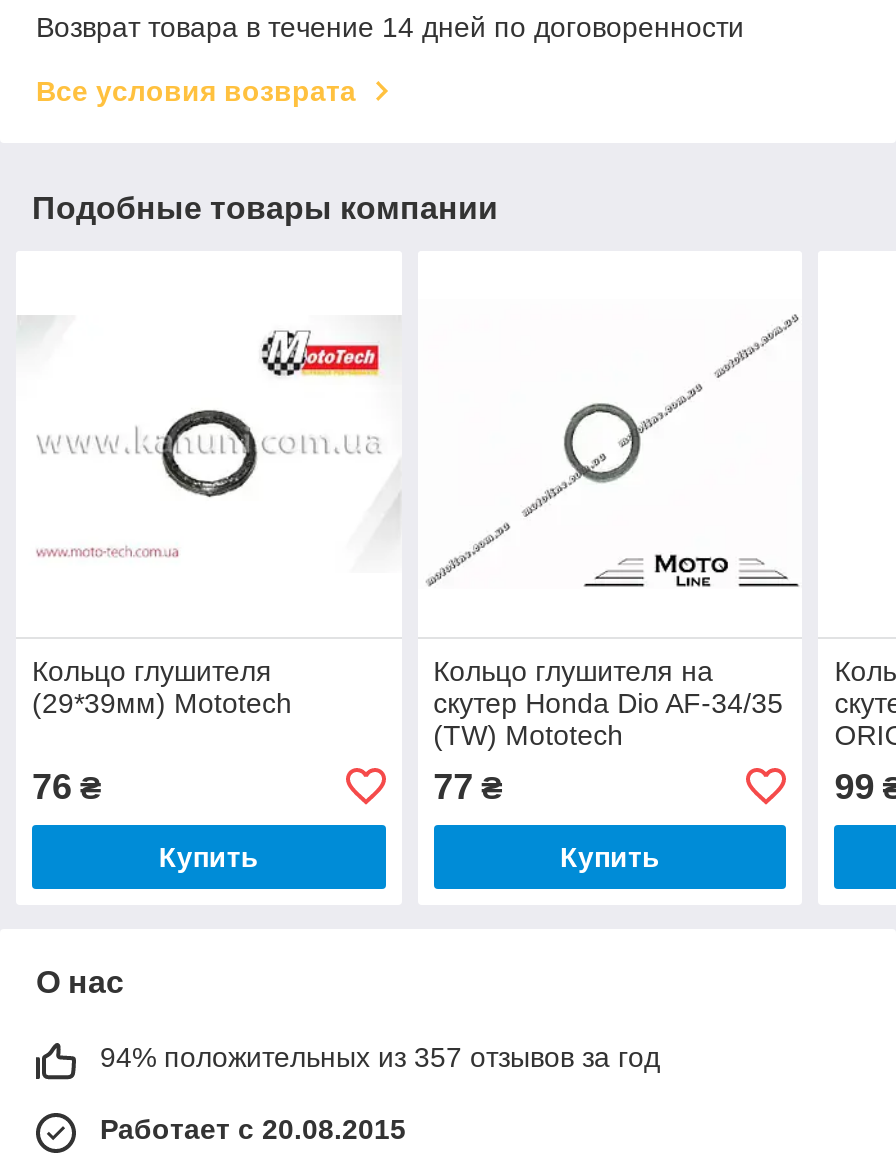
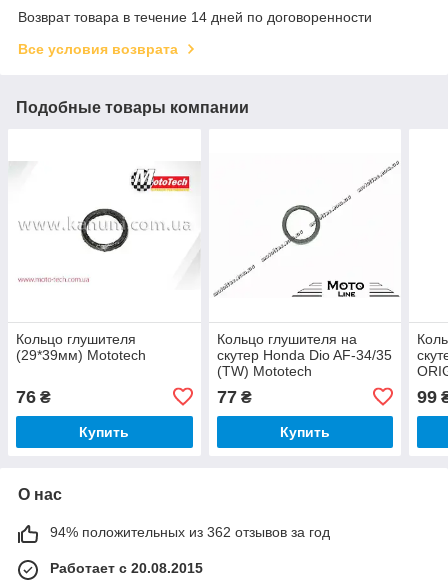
[100,1041,660,1073] 94% положительных из 357 отзывов за год -> [50,524,330,540] 94% положительных из 362 отзывов за год

